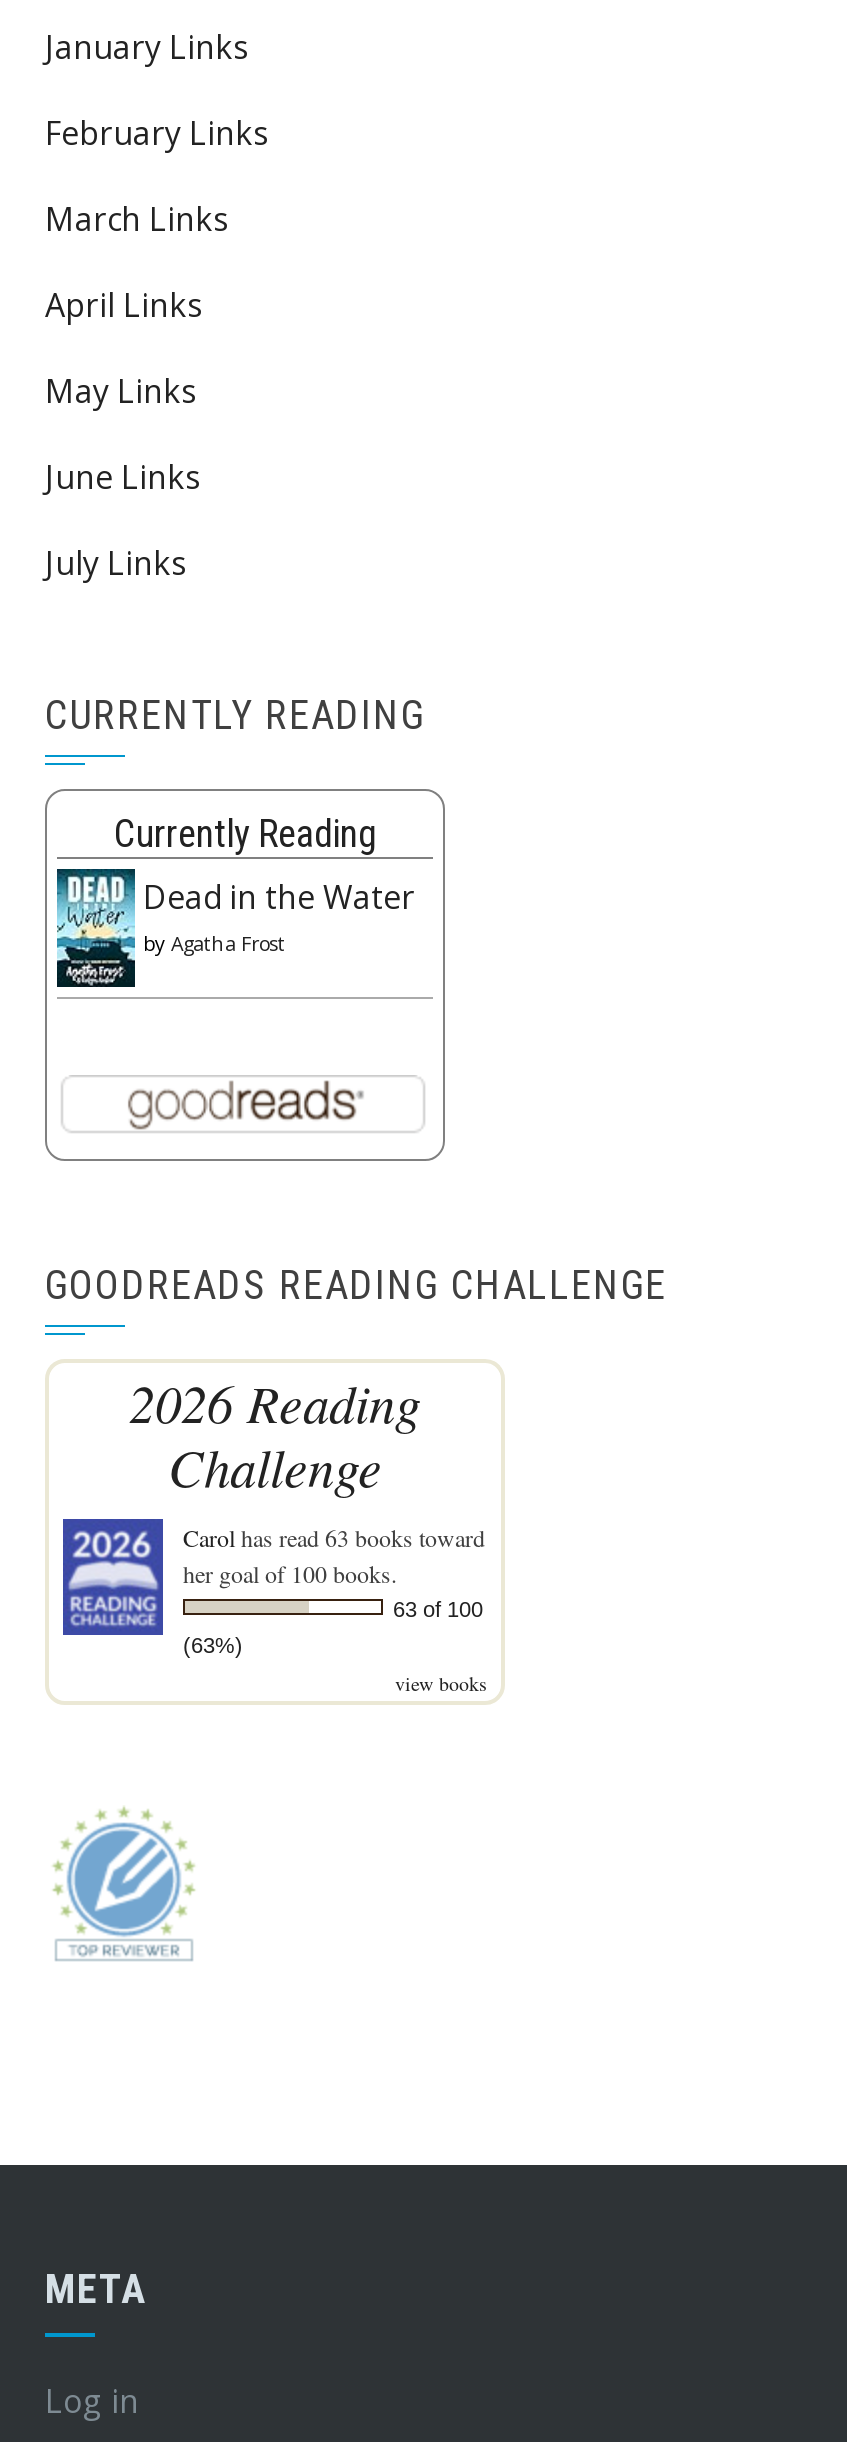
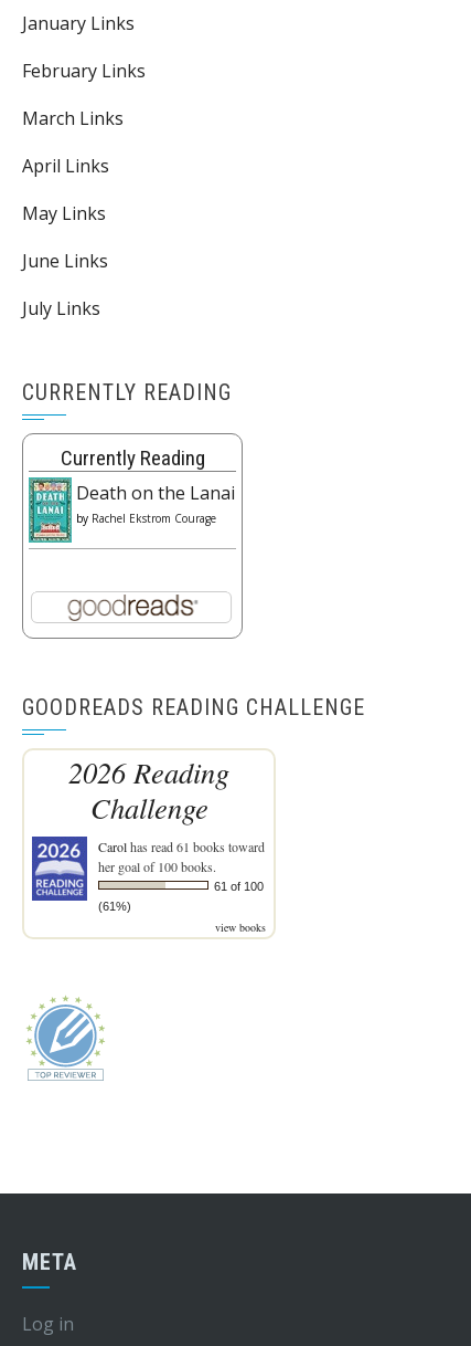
[55,867,415,989] [image] | Dead in the Water | by Agatha Frost -> [28,476,235,544] [image] | Death on the Lanai | by Rachel Ekstrom Courage
[183,1521,485,1553] Carol has read 63 books toward -> [98,838,265,855] Carol has read 61 books toward
[393,1597,483,1621] 63 of 100 -> [214,880,264,893] 61 of 100
[183,1633,243,1657] (63%) -> [98,900,131,913] (61%)

